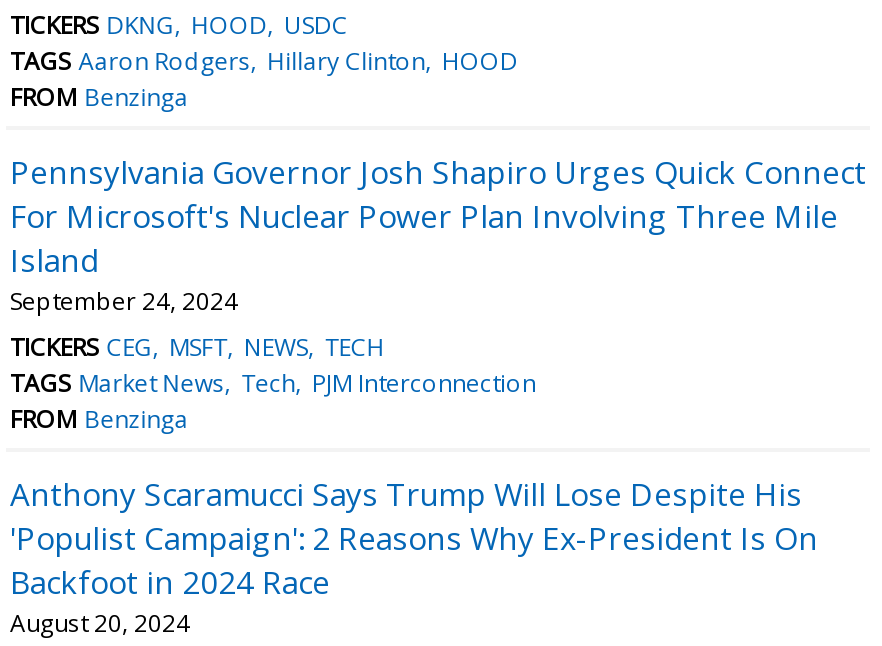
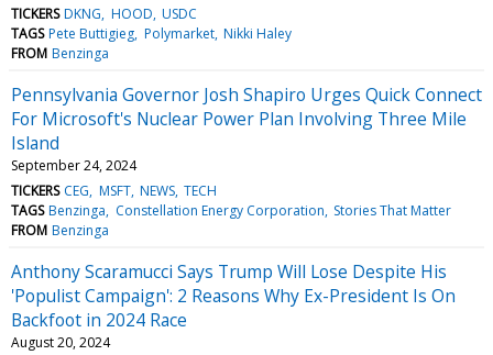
[10,44,518,78] TAGS Aaron Rodgers Hillary Clinton HOOD -> [11,24,292,43] TAGS Pete Buttigieg Polymarket Nikki Haley
[10,366,536,400] TAGS Market News Tech PJM Interconnection -> [11,201,451,220] TAGS Benzinga Constellation Energy Corporation Stories That Matter

